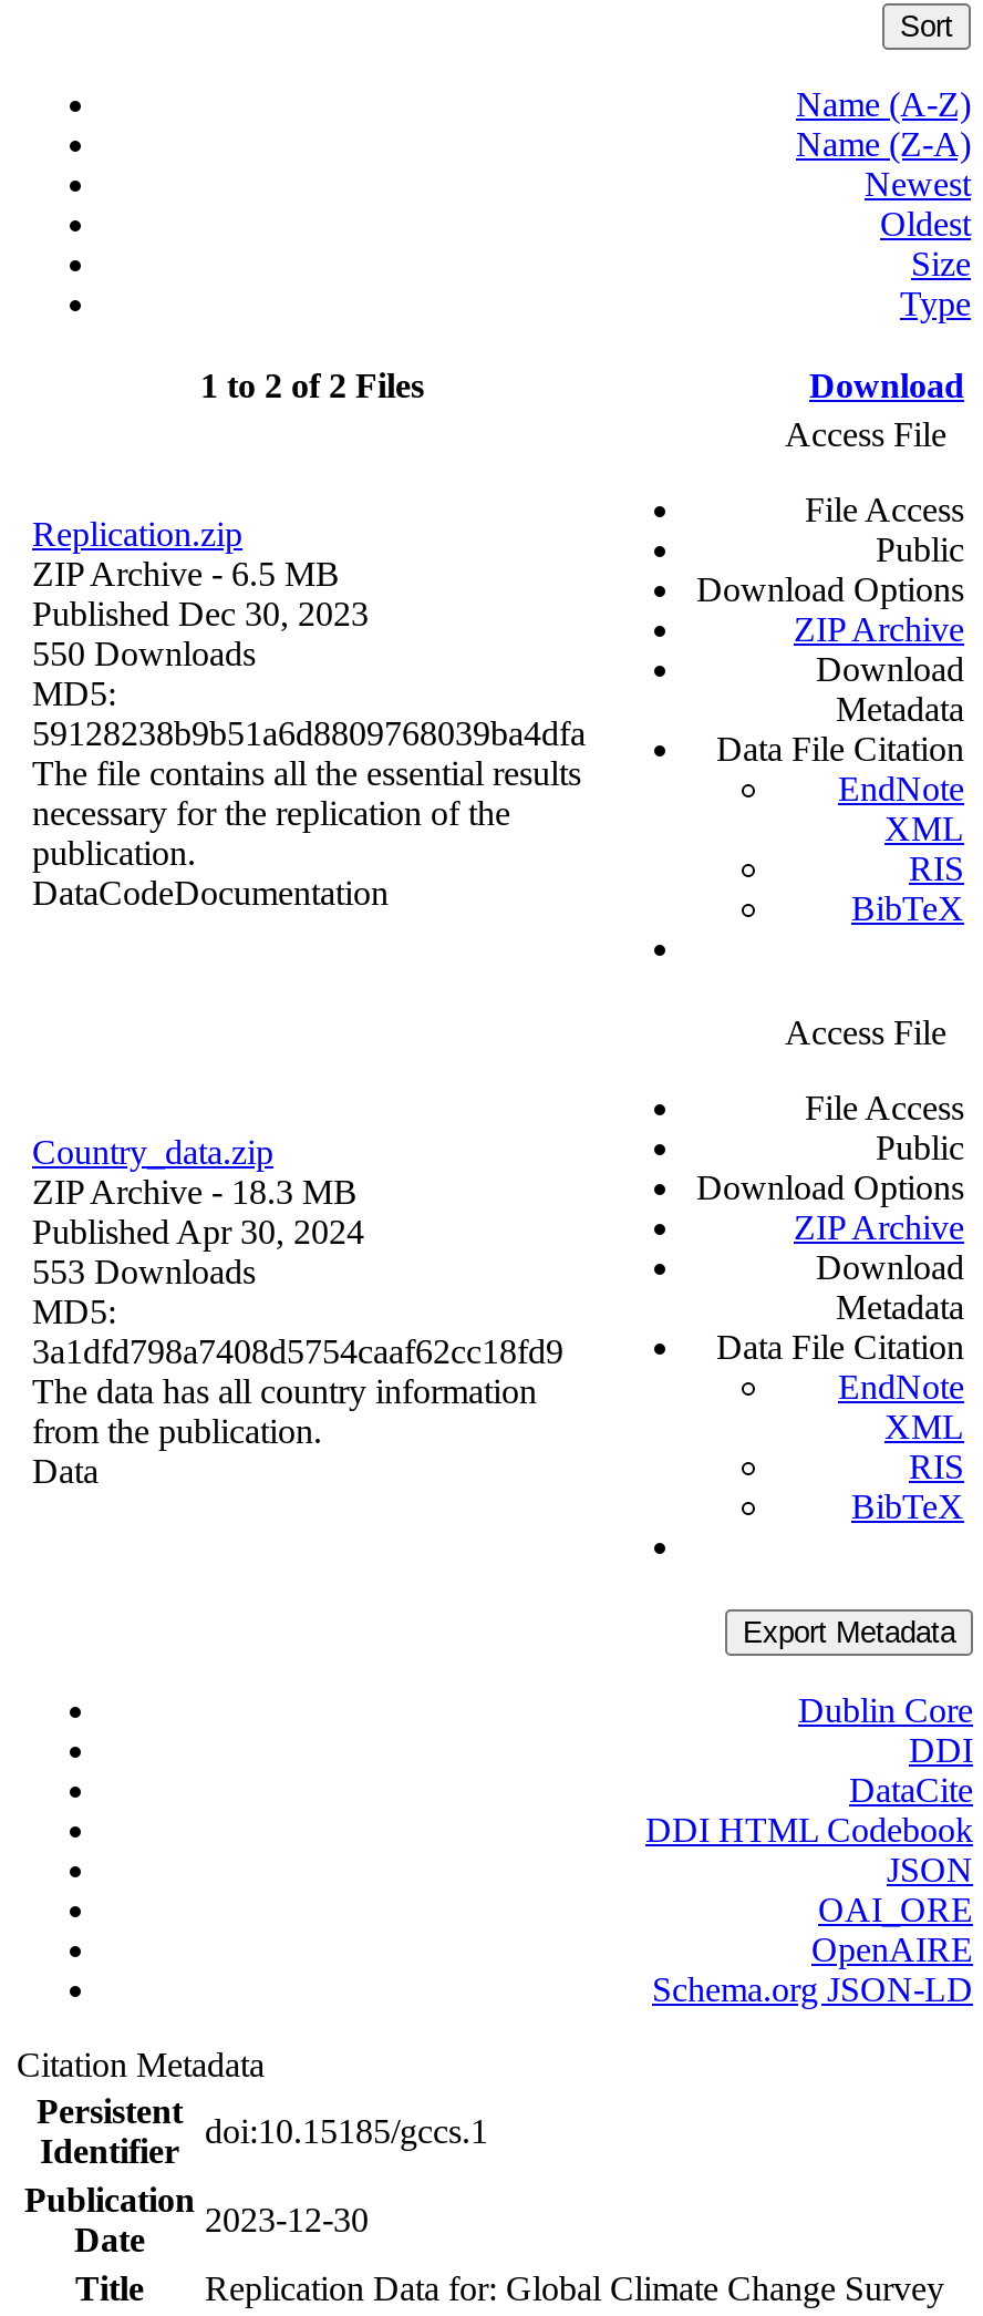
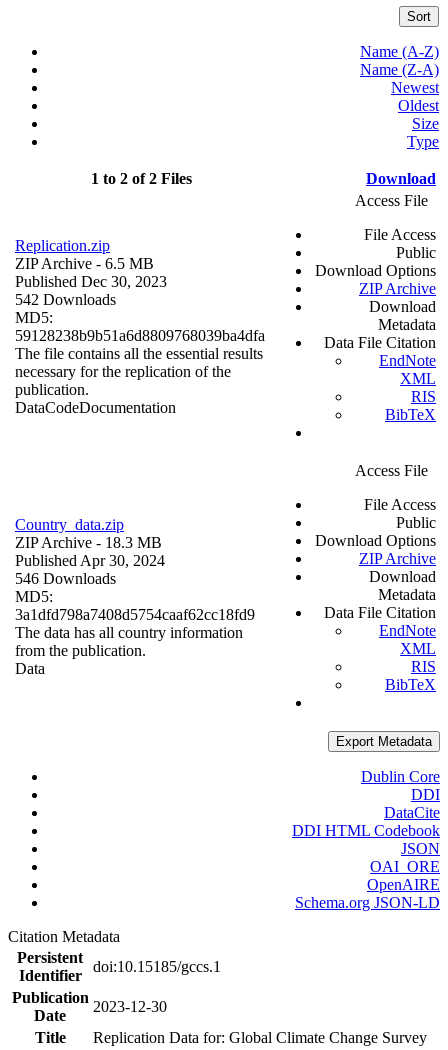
[32,635,256,673] 550 Downloads -> [15,291,116,308] 542 Downloads
[32,1253,256,1291] 553 Downloads -> [15,570,116,587] 546 Downloads

